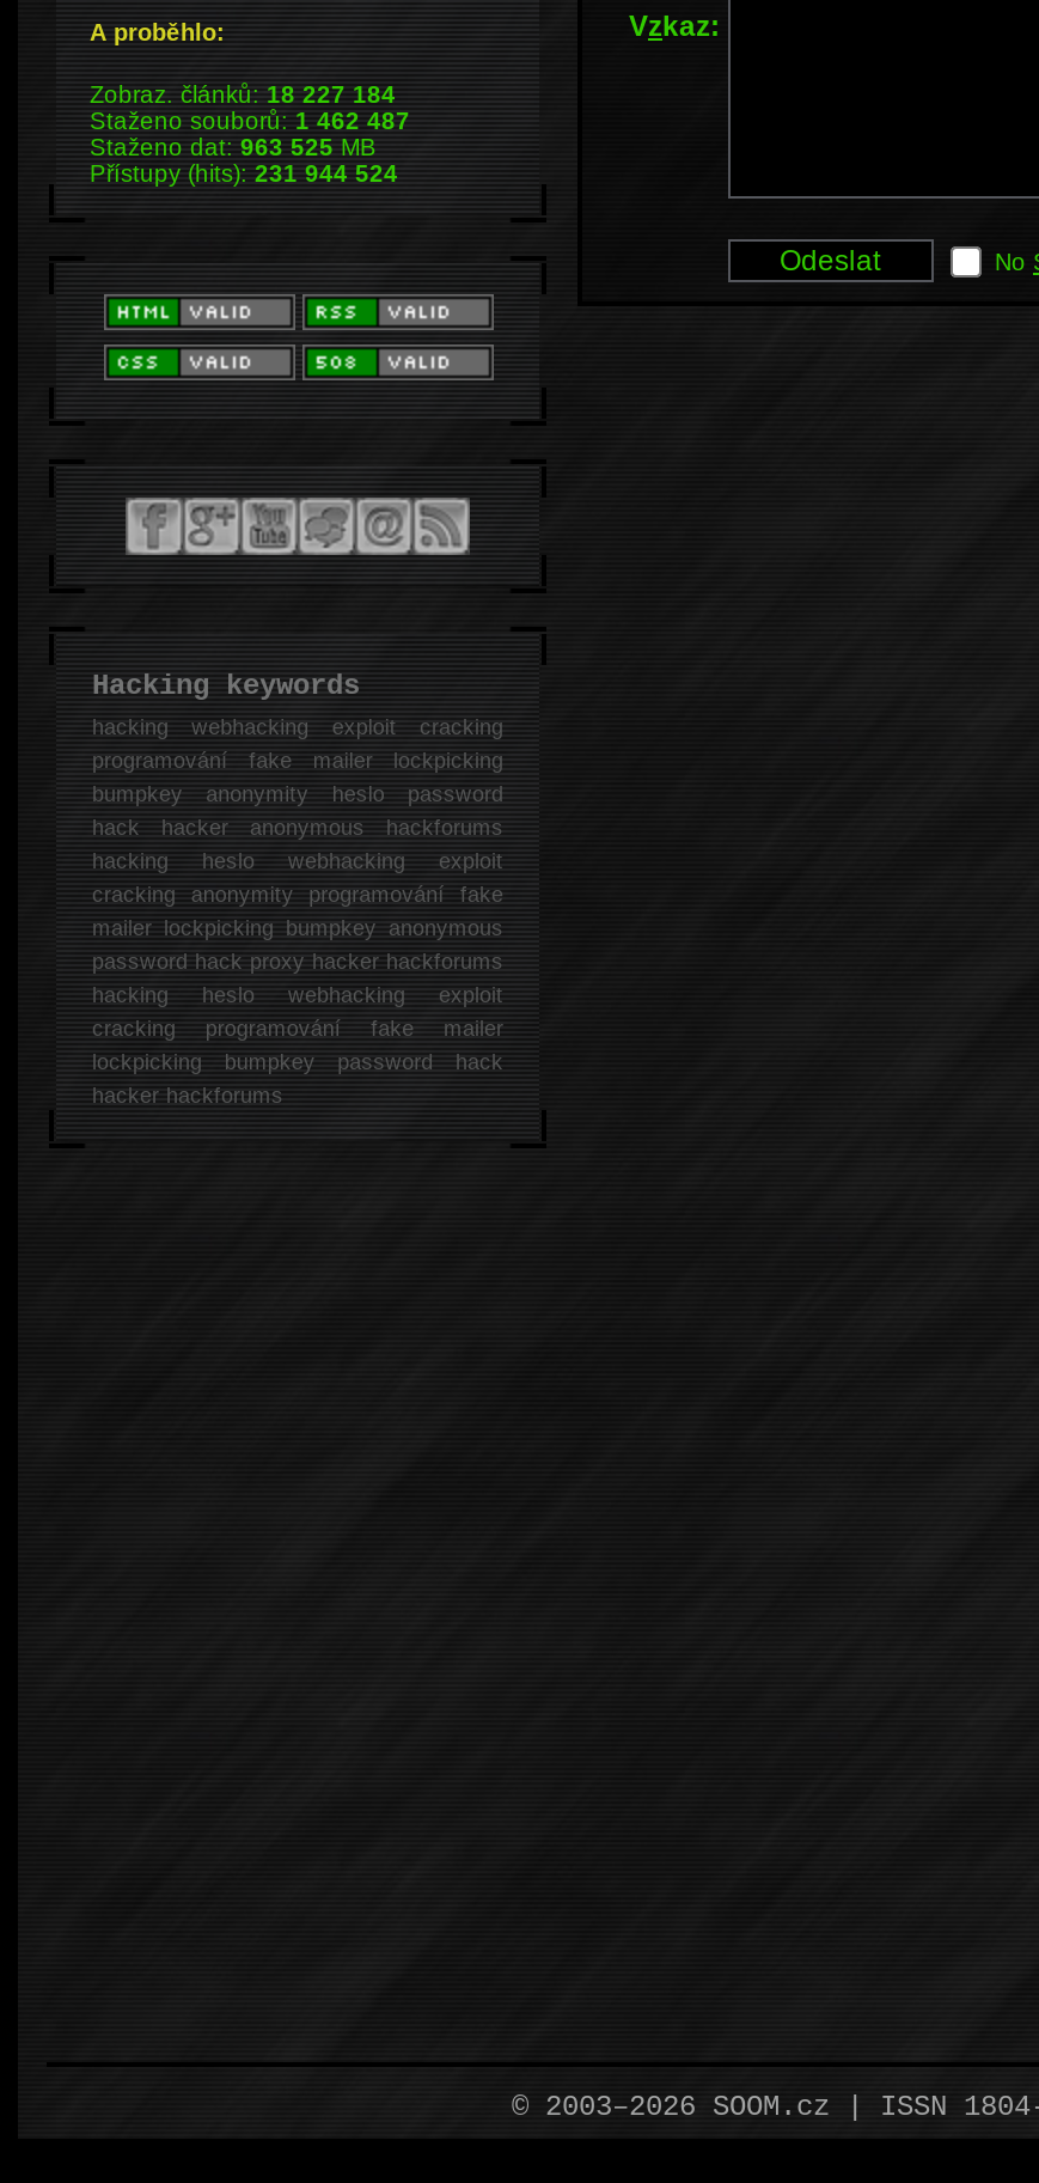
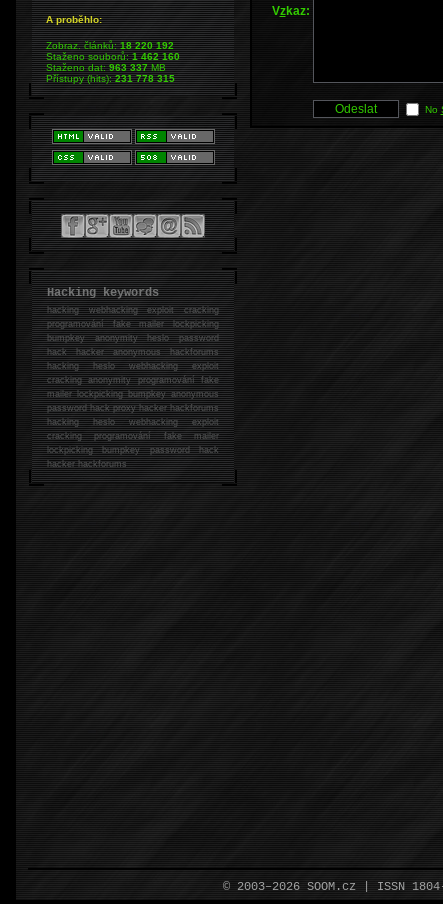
[90,81,396,107] Zobraz. článků: 18 227 184 -> [46,40,174,51] Zobraz. článků: 18 220 192
[90,107,410,133] Staženo souborů: 1 462 487 -> [46,51,180,62] Staženo souborů: 1 462 160
[90,133,377,160] Staženo dat: 963 525 MB -> [46,62,166,73] Staženo dat: 963 337 MB
[90,160,398,186] Přístupy (hits): 231 944 524 -> [46,73,175,84] Přístupy (hits): 231 778 315

